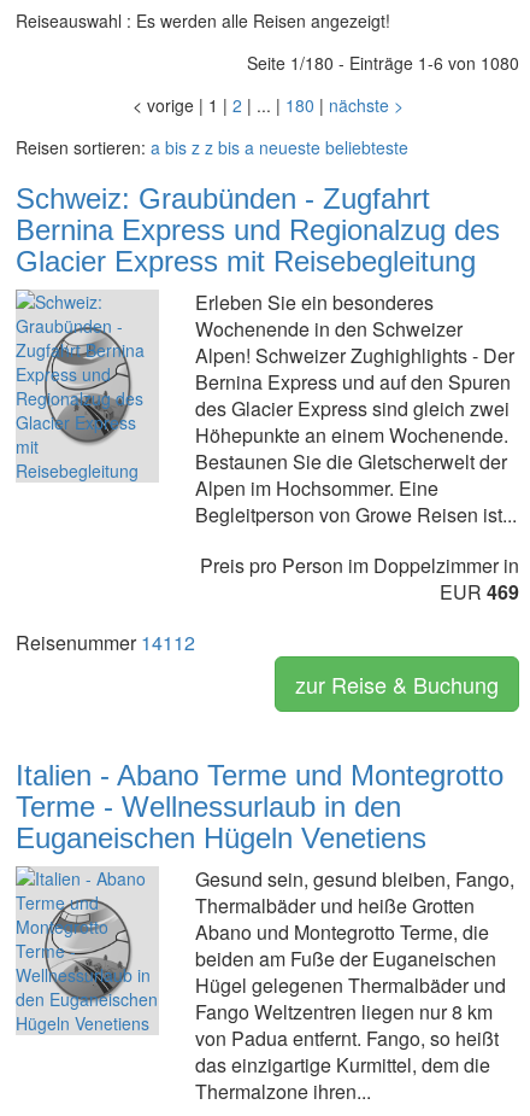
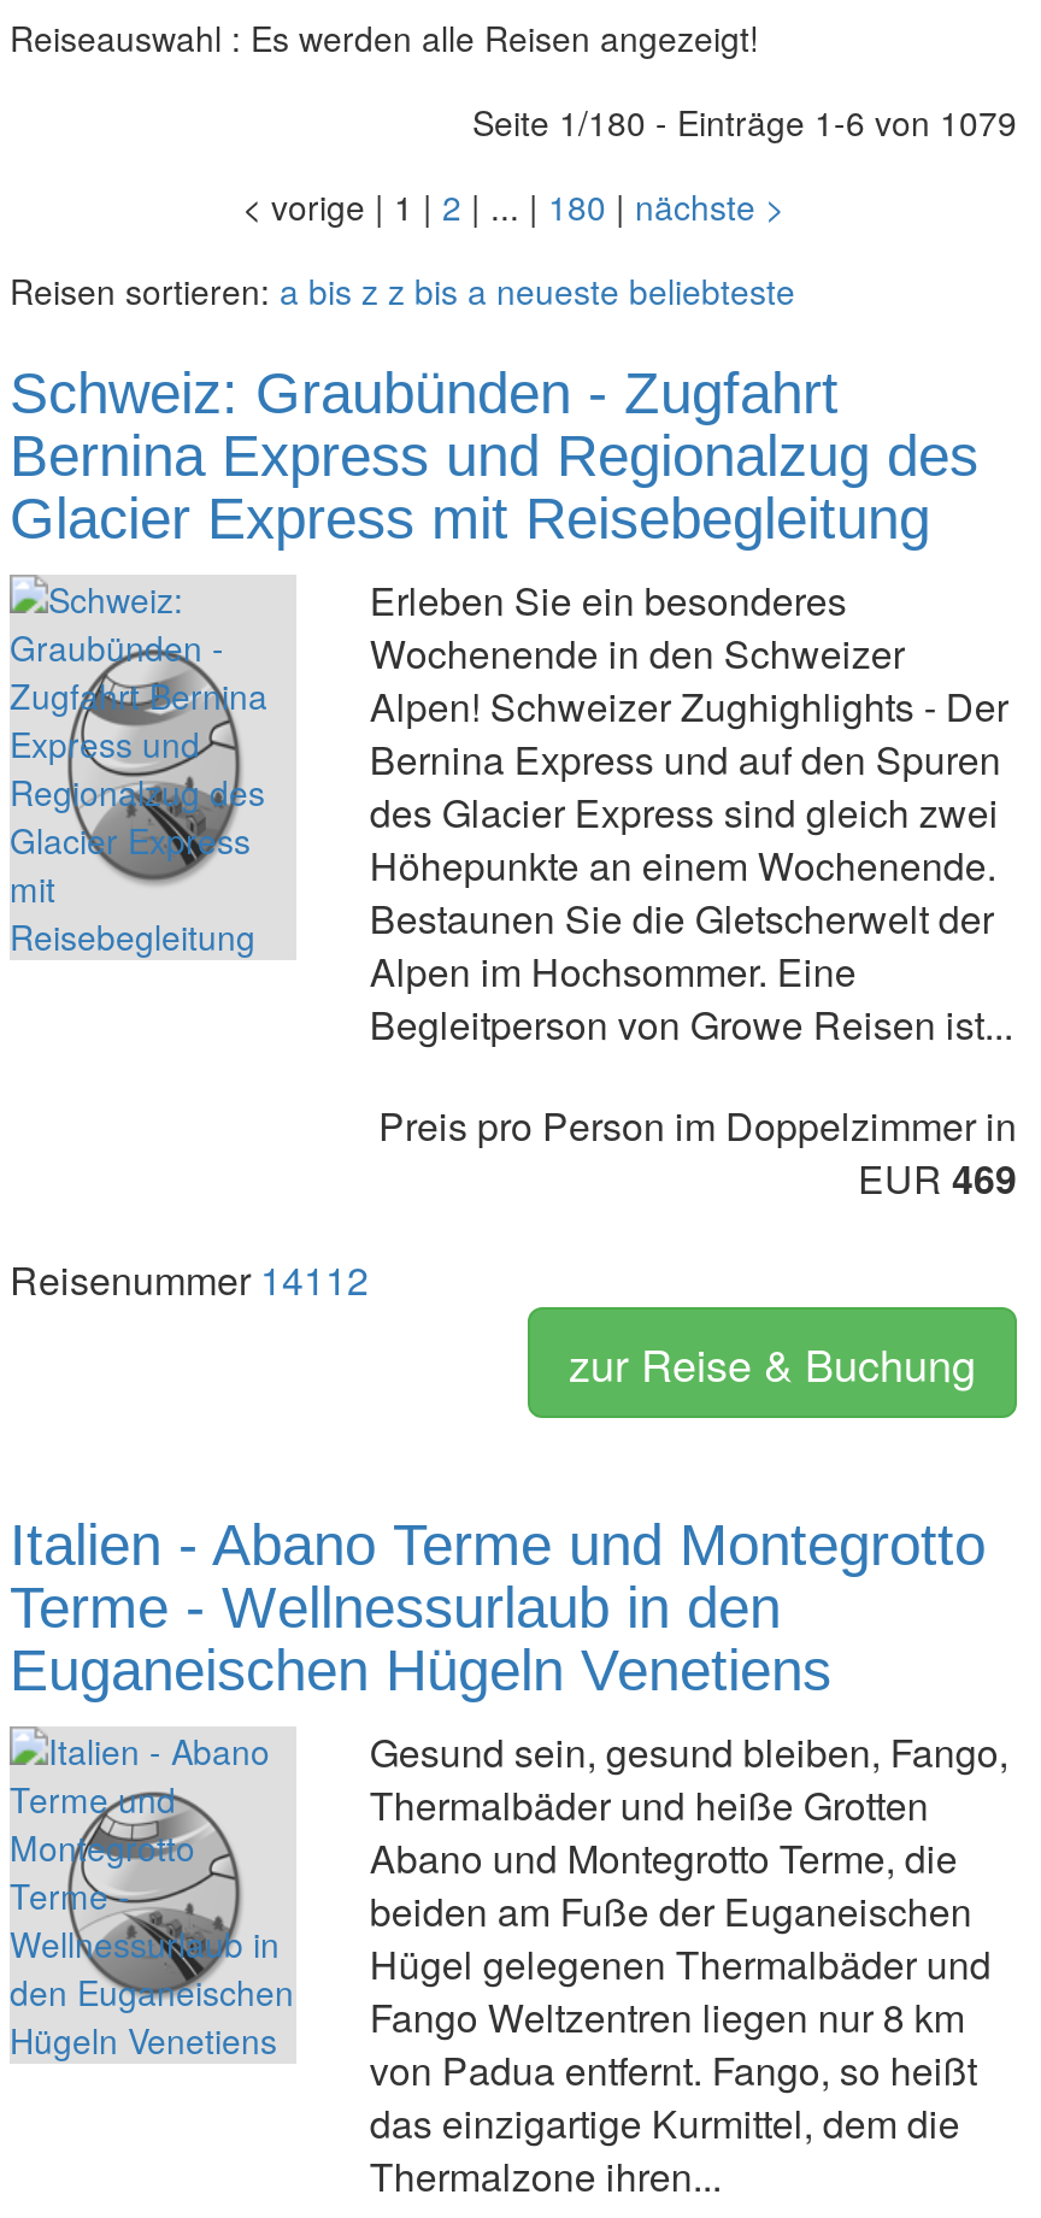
[247,51,519,75] Seite 1/180 - Einträge 1-6 von 1080 -> [472,98,1017,146] Seite 1/180 - Einträge 1-6 von 1079

